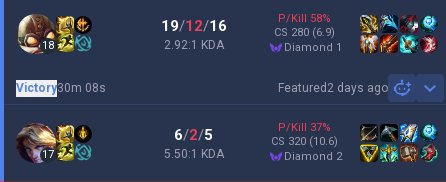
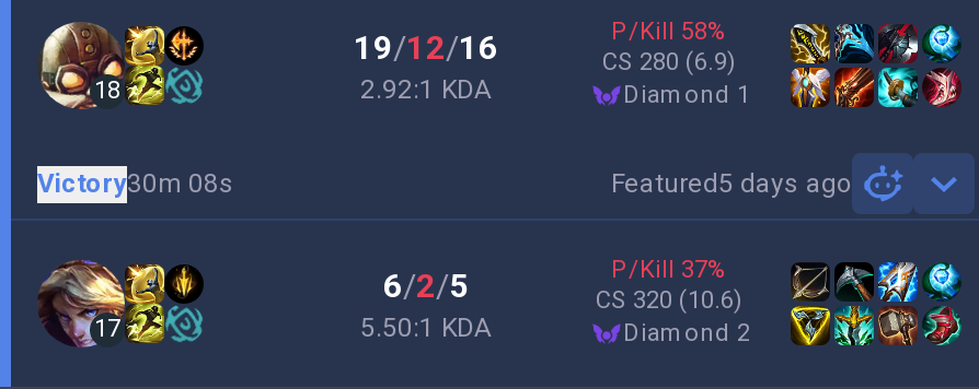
[278,80,388,95] Featured2 days ago -> [611,167,852,199] Featured5 days ago

